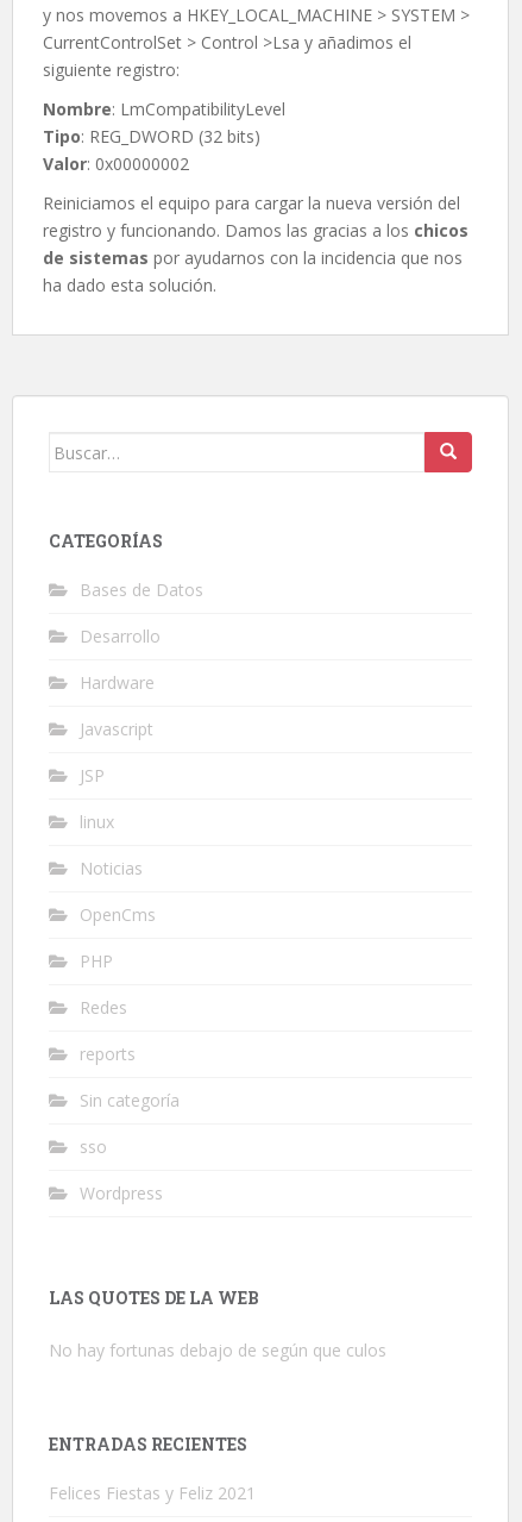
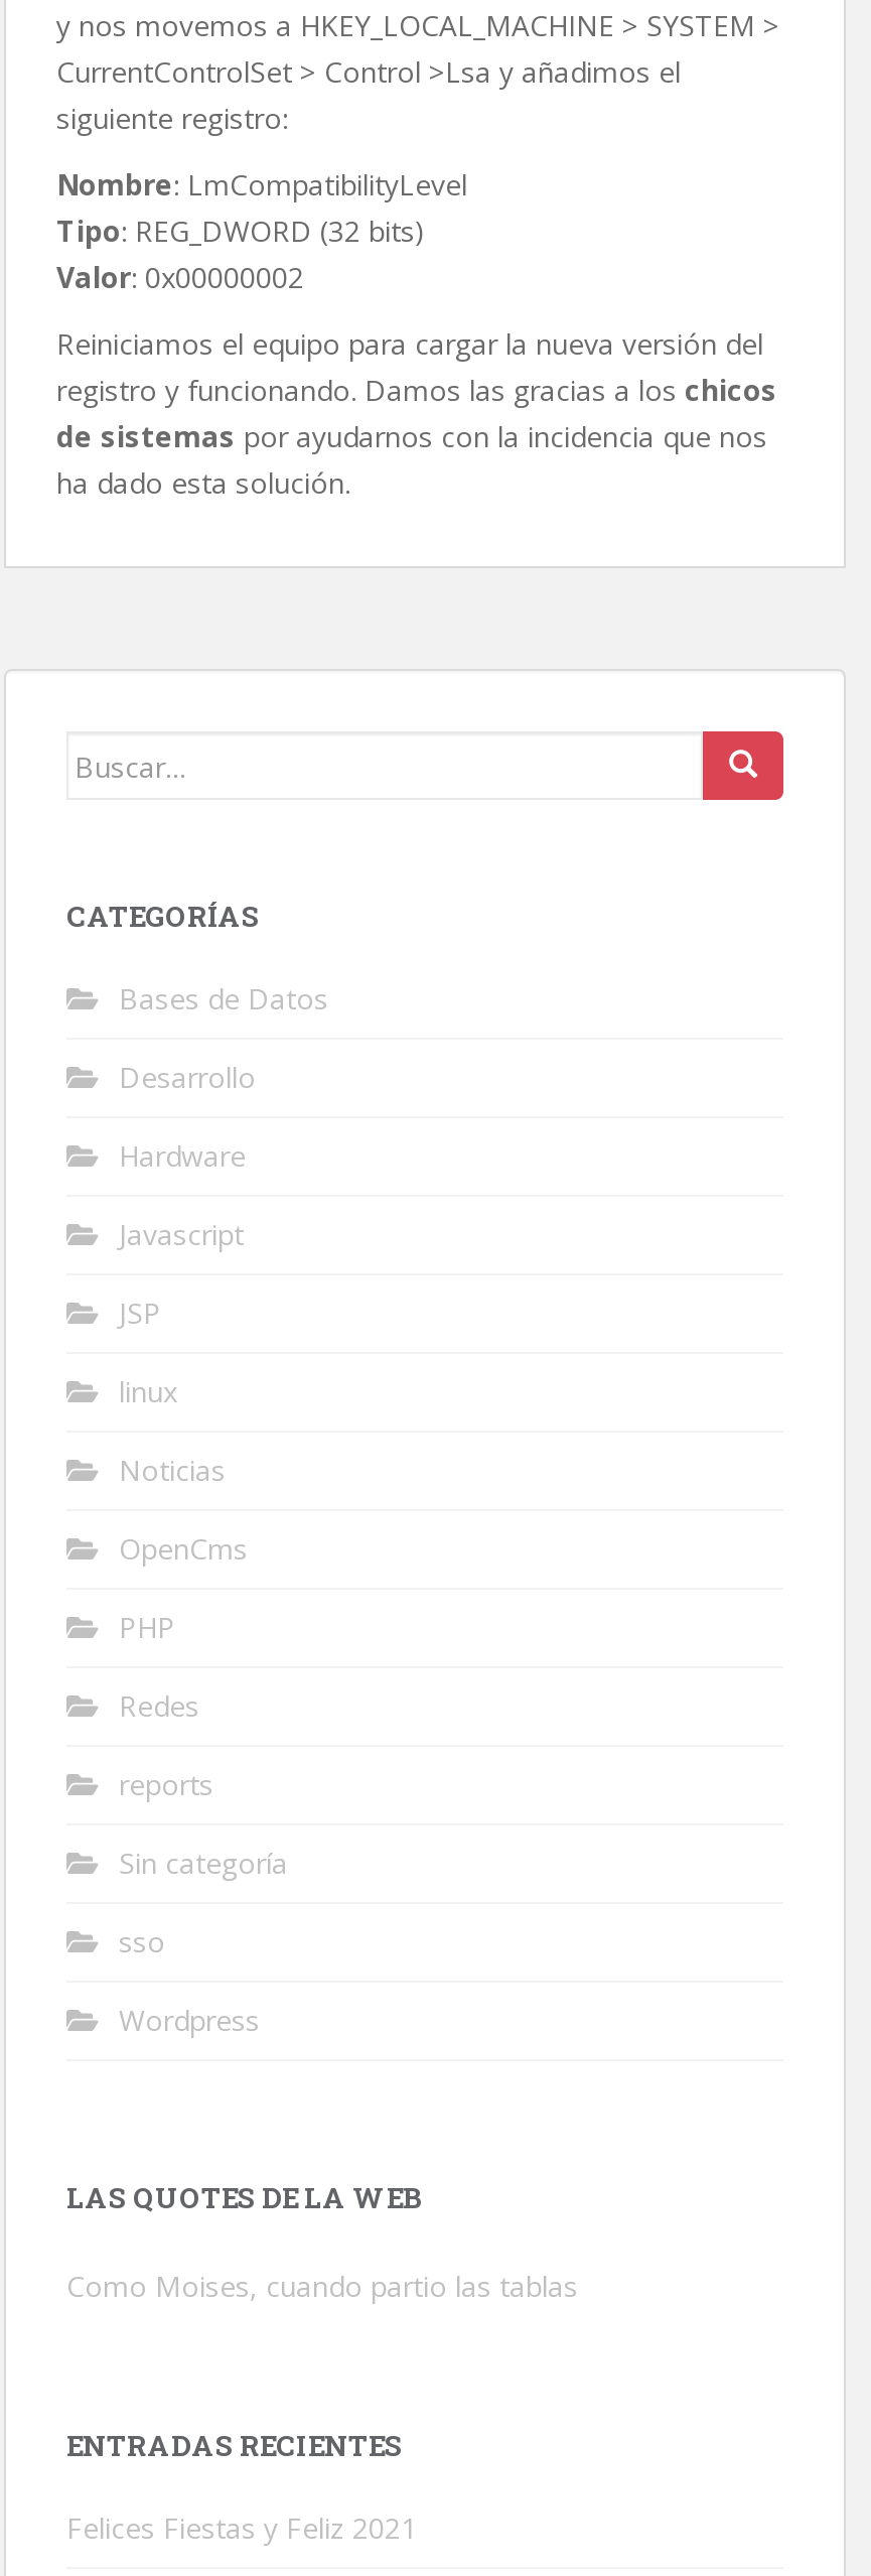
[49,1339,386,1361] No hay fortunas debajo de según que culos -> [66,2267,578,2305] Como Moises, cuando partio las tablas

